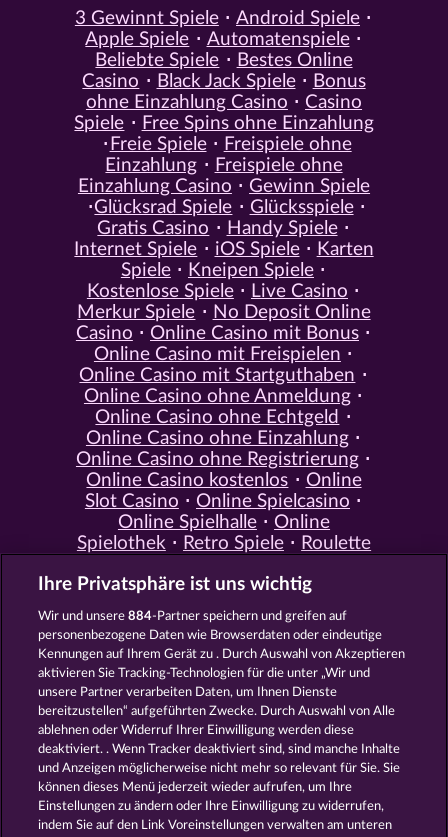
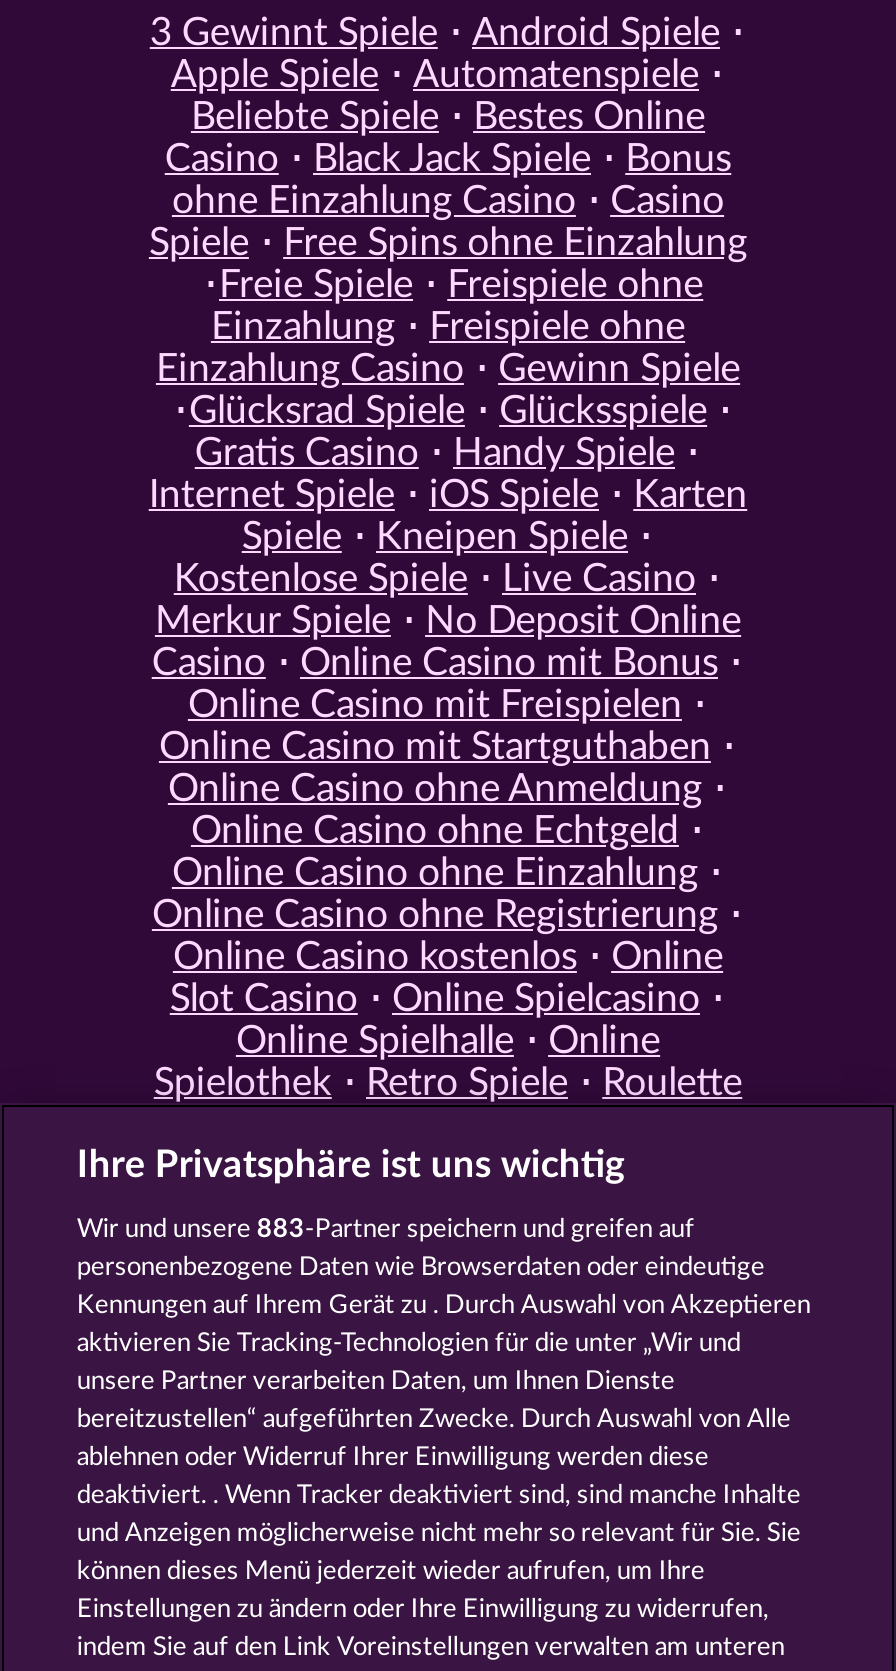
[38,610,347,623] Wir und unsere 884-Partner speichern und greifen auf -> [77,1217,695,1243] Wir und unsere 883-Partner speichern und greifen auf

